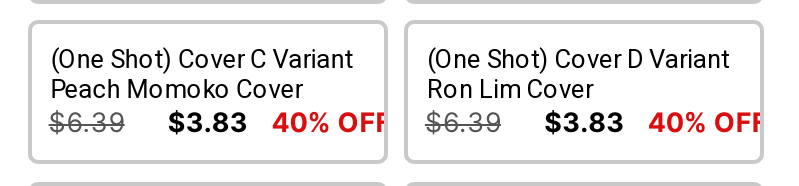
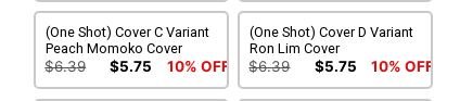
[168,106,248,138] $3.83 -> [110,57,152,75] $5.75
[271,106,391,138] 40% OFF -> [167,57,230,75] 10% OFF
[544,106,624,138] $3.83 -> [314,57,357,75] $5.75
[648,106,768,138] 40% OFF -> [371,57,434,75] 10% OFF

